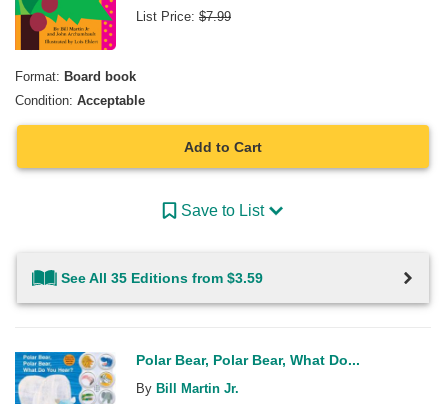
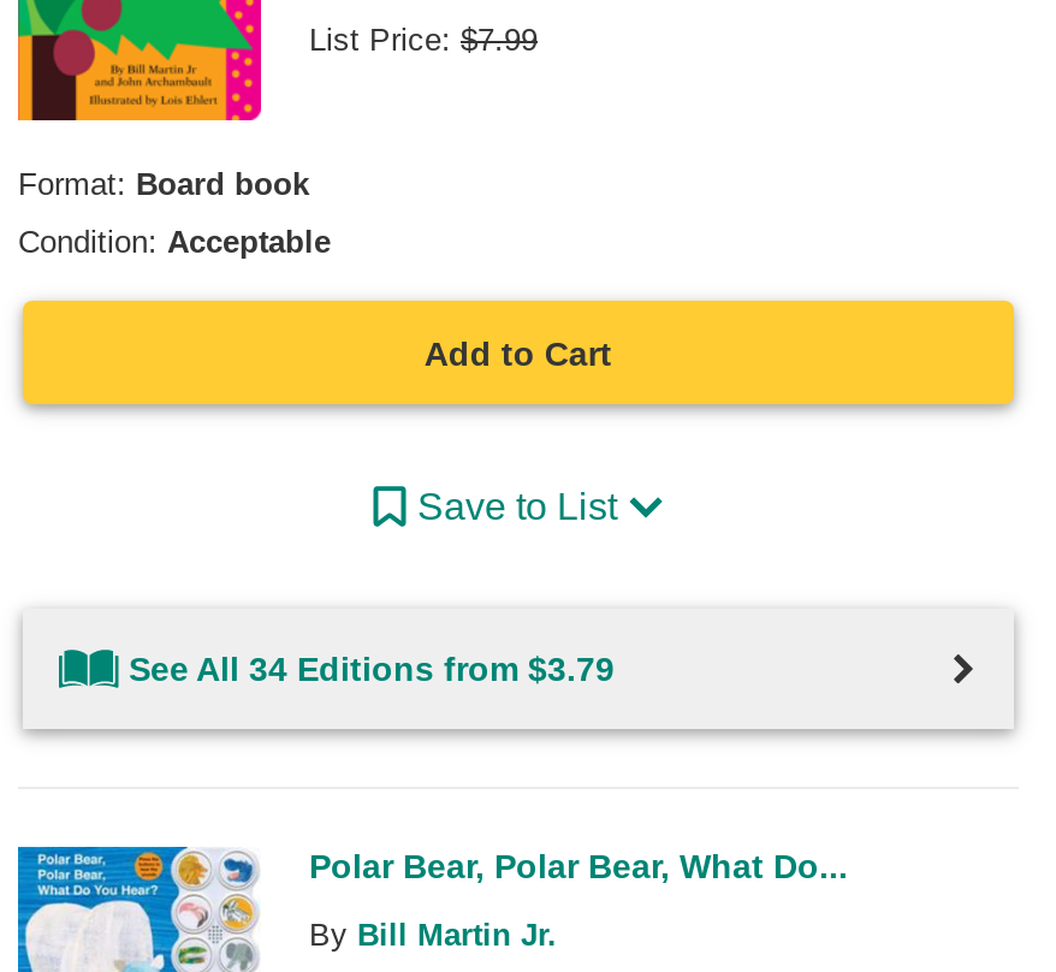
[61,270,263,286] See All 35 Editions from $3.59 -> [129,649,615,688] See All 34 Editions from $3.79

